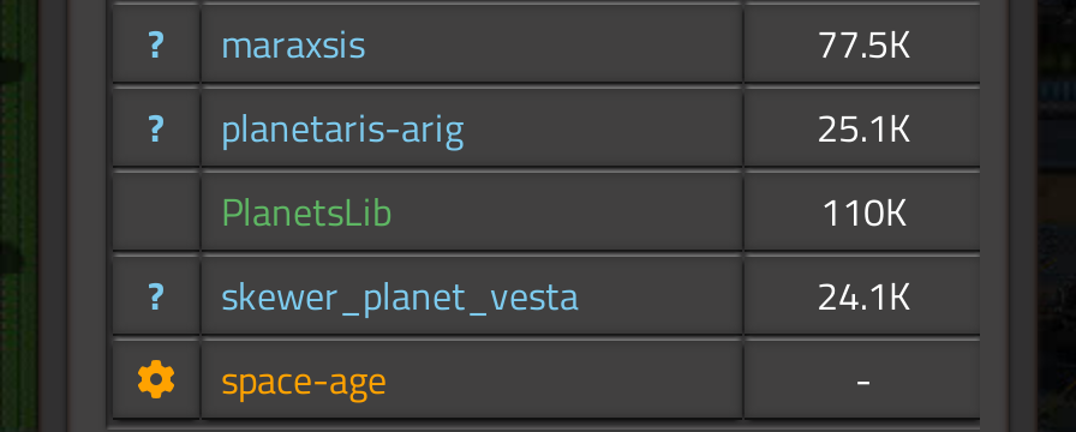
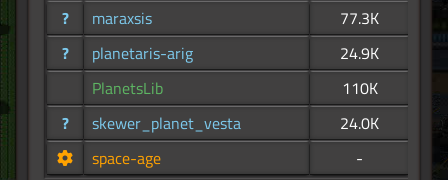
[817,15,910,73] 77.5K -> [340,6,379,30] 77.3K
[817,99,910,157] 25.1K -> [340,41,379,65] 24.9K
[817,267,910,325] 24.1K -> [340,111,379,135] 24.0K

